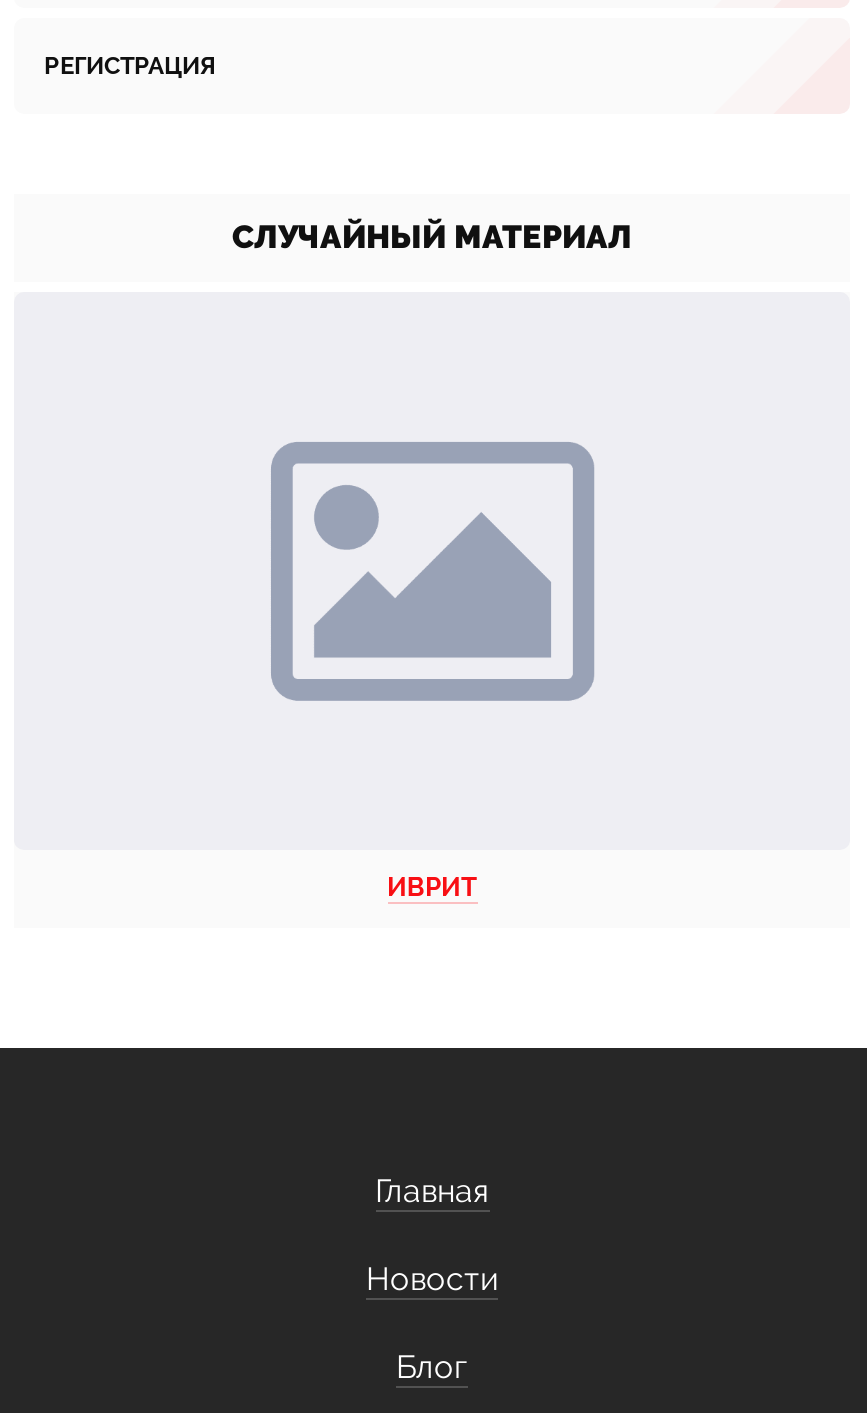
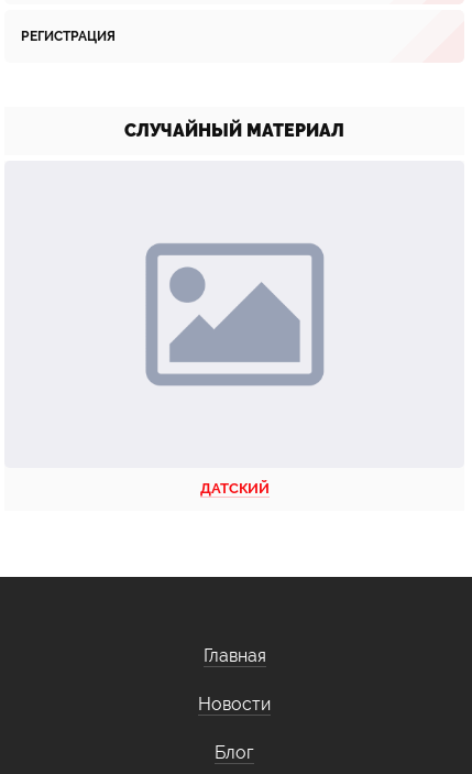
[387,871,477,901] ИВРИТ -> [200,480,269,496] ДАТСКИЙ

